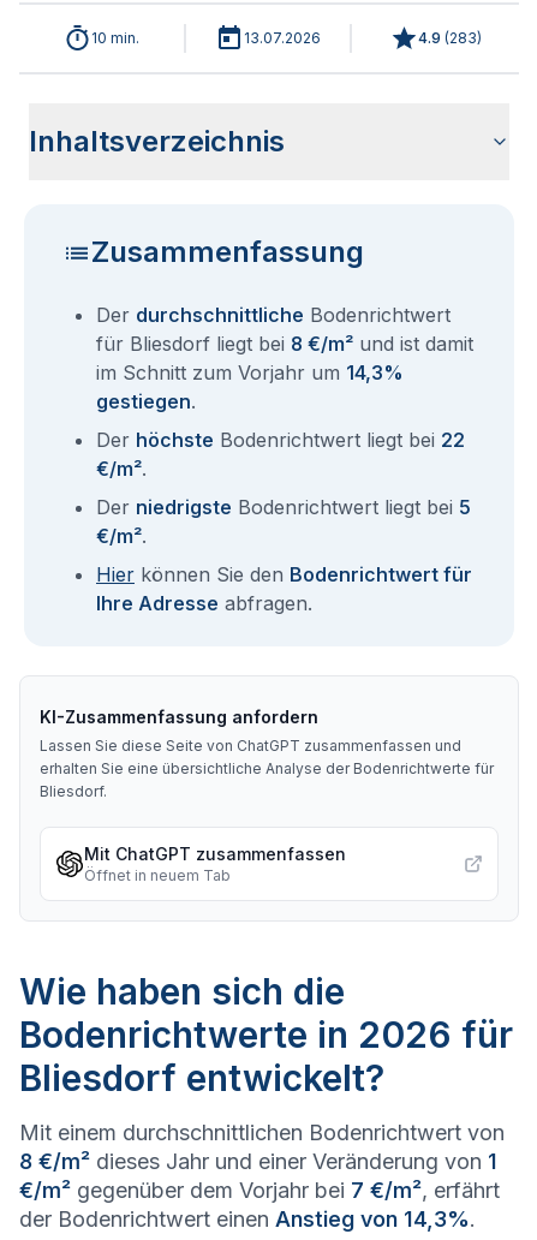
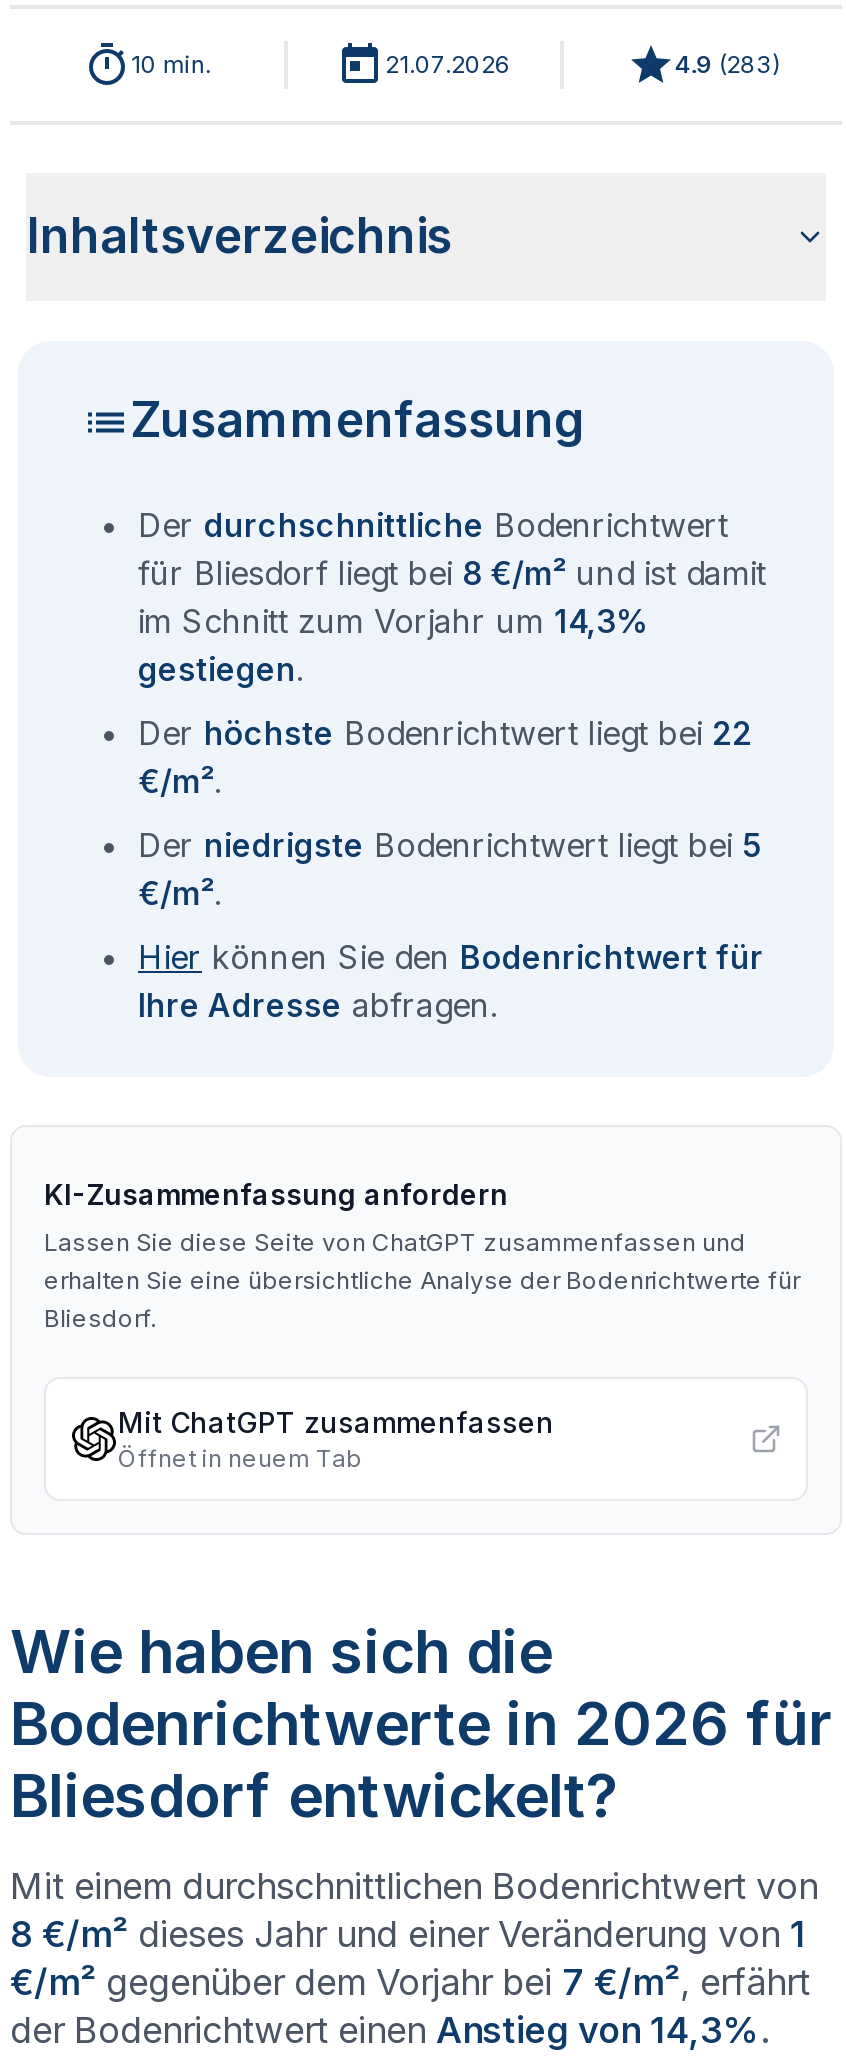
[244,29,321,47] 13.07.2026 -> [385,49,511,79] 21.07.2026

